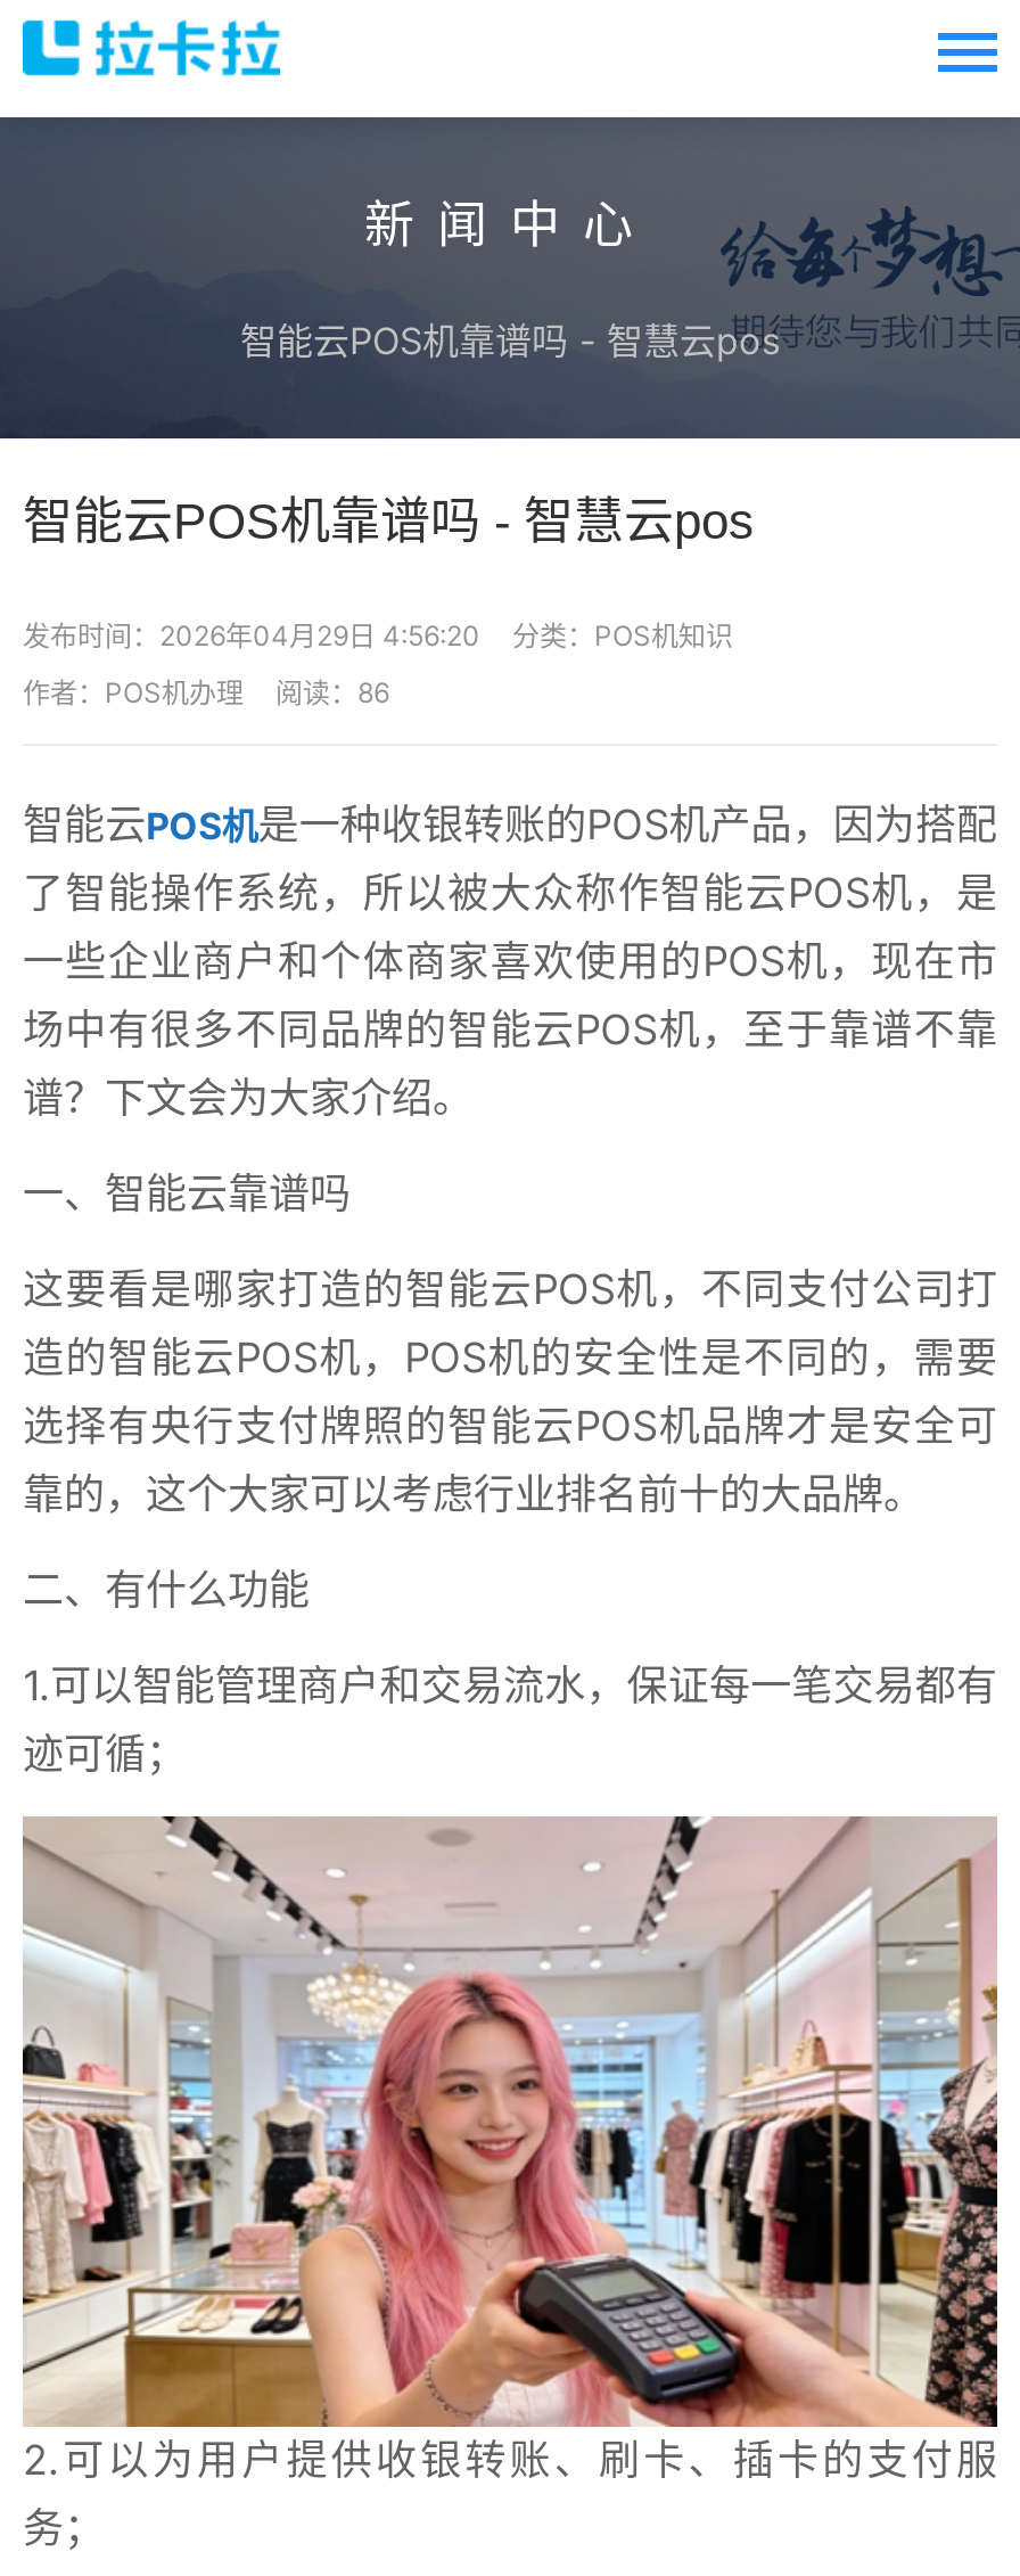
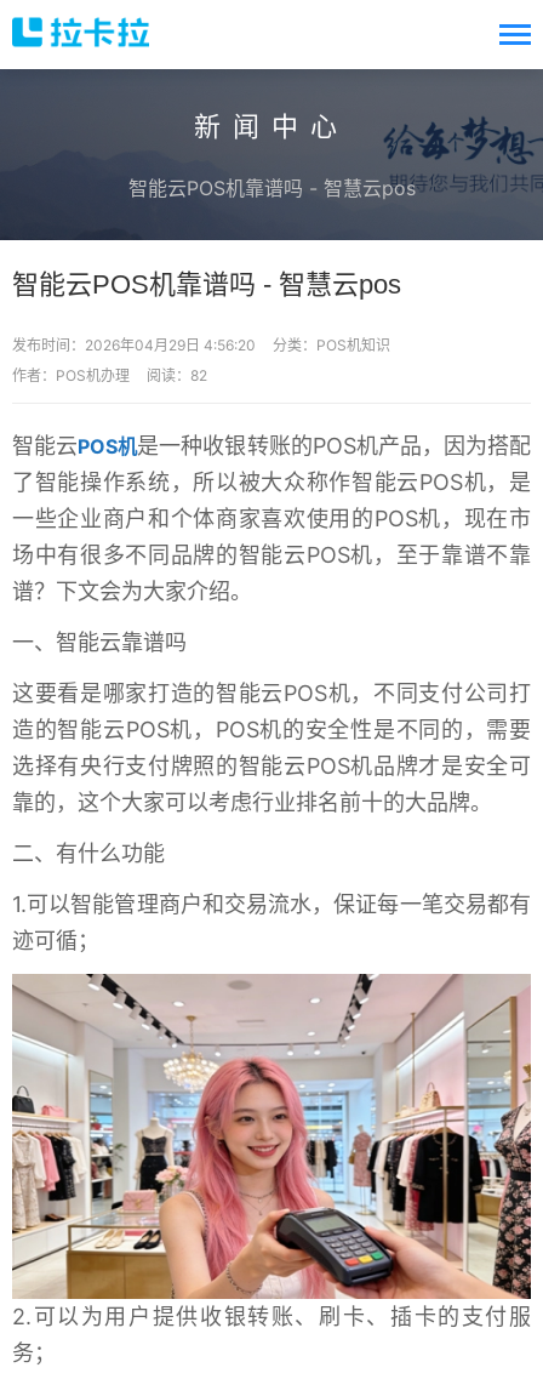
[23,675,389,709] 作者：POS机办理 阅读：86 -> [12,366,207,384] 作者：POS机办理 阅读：82

